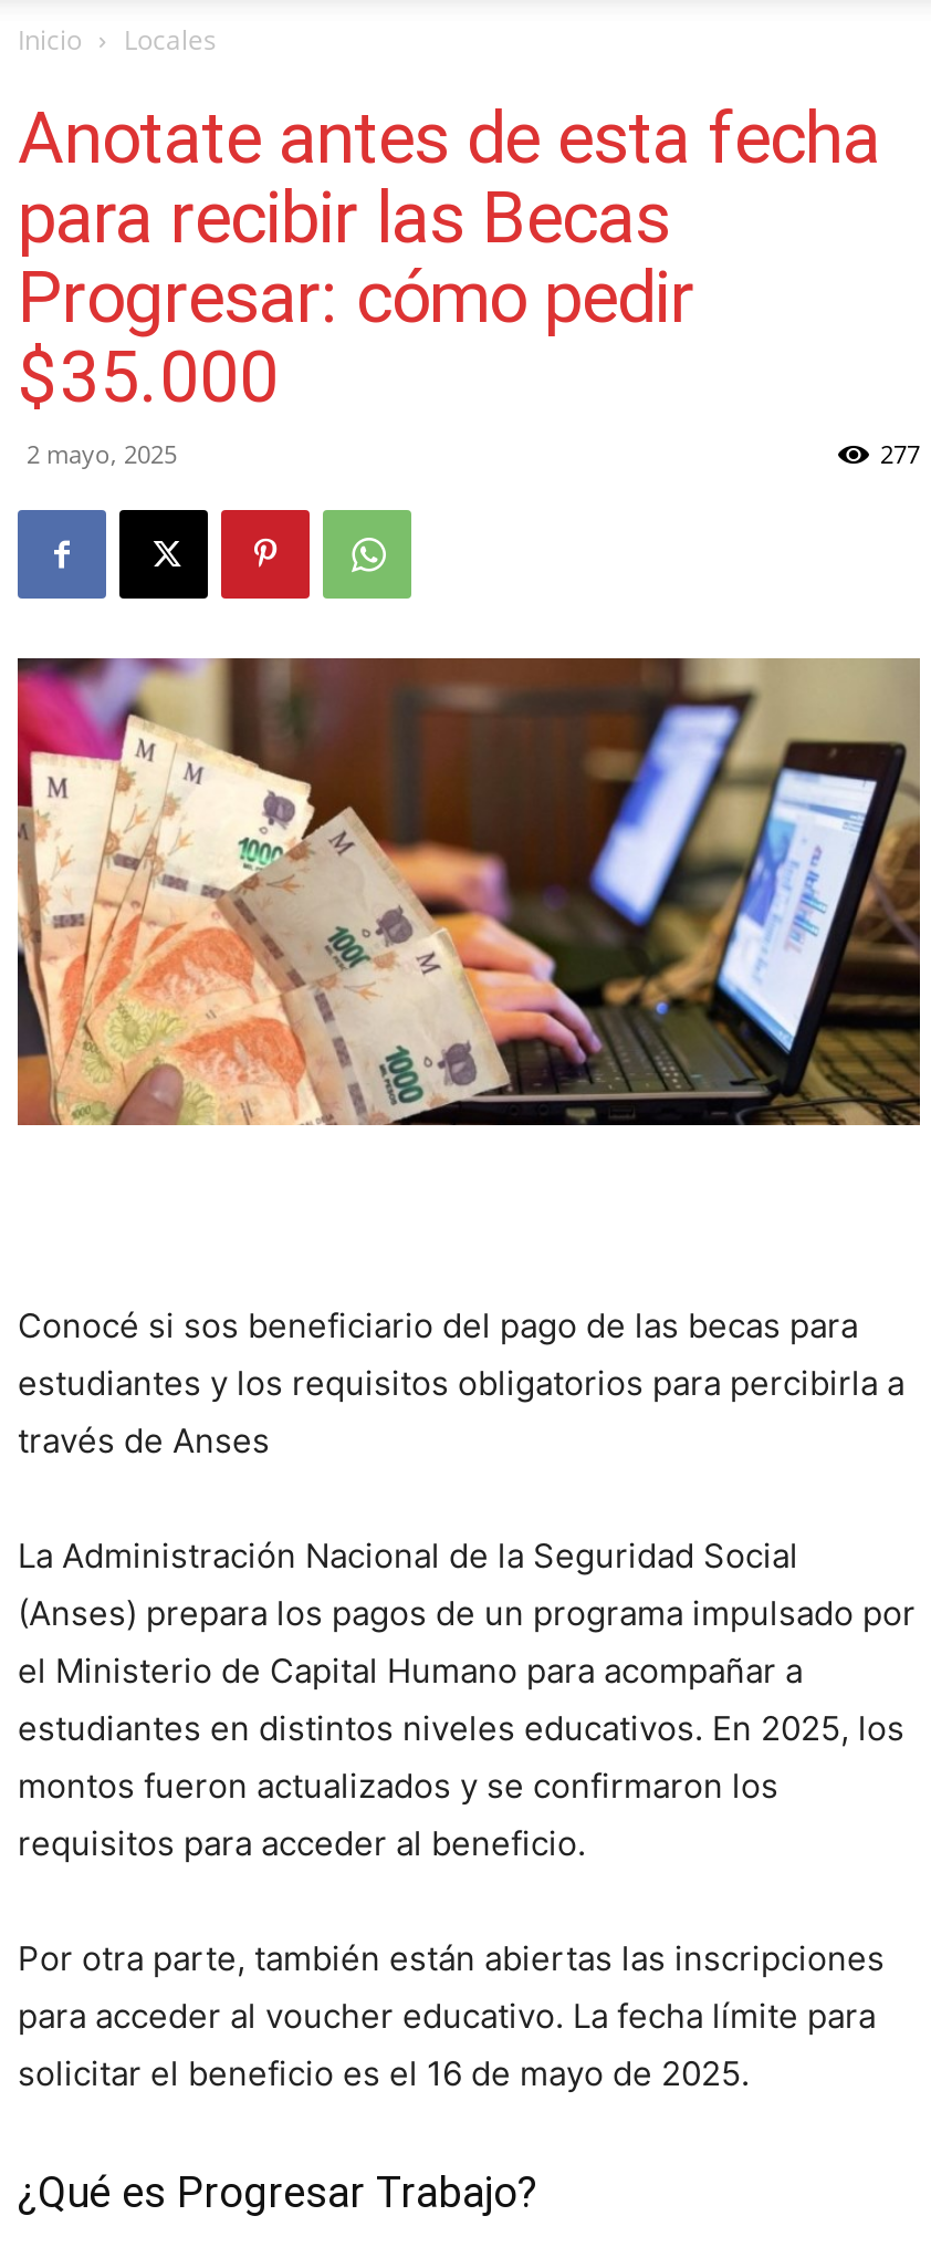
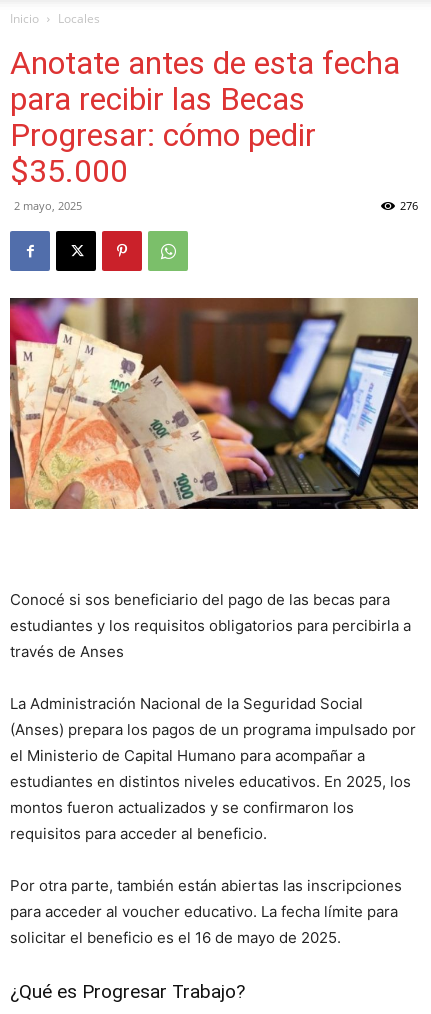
[880,437,920,471] 277 -> [400,198,418,213] 276

